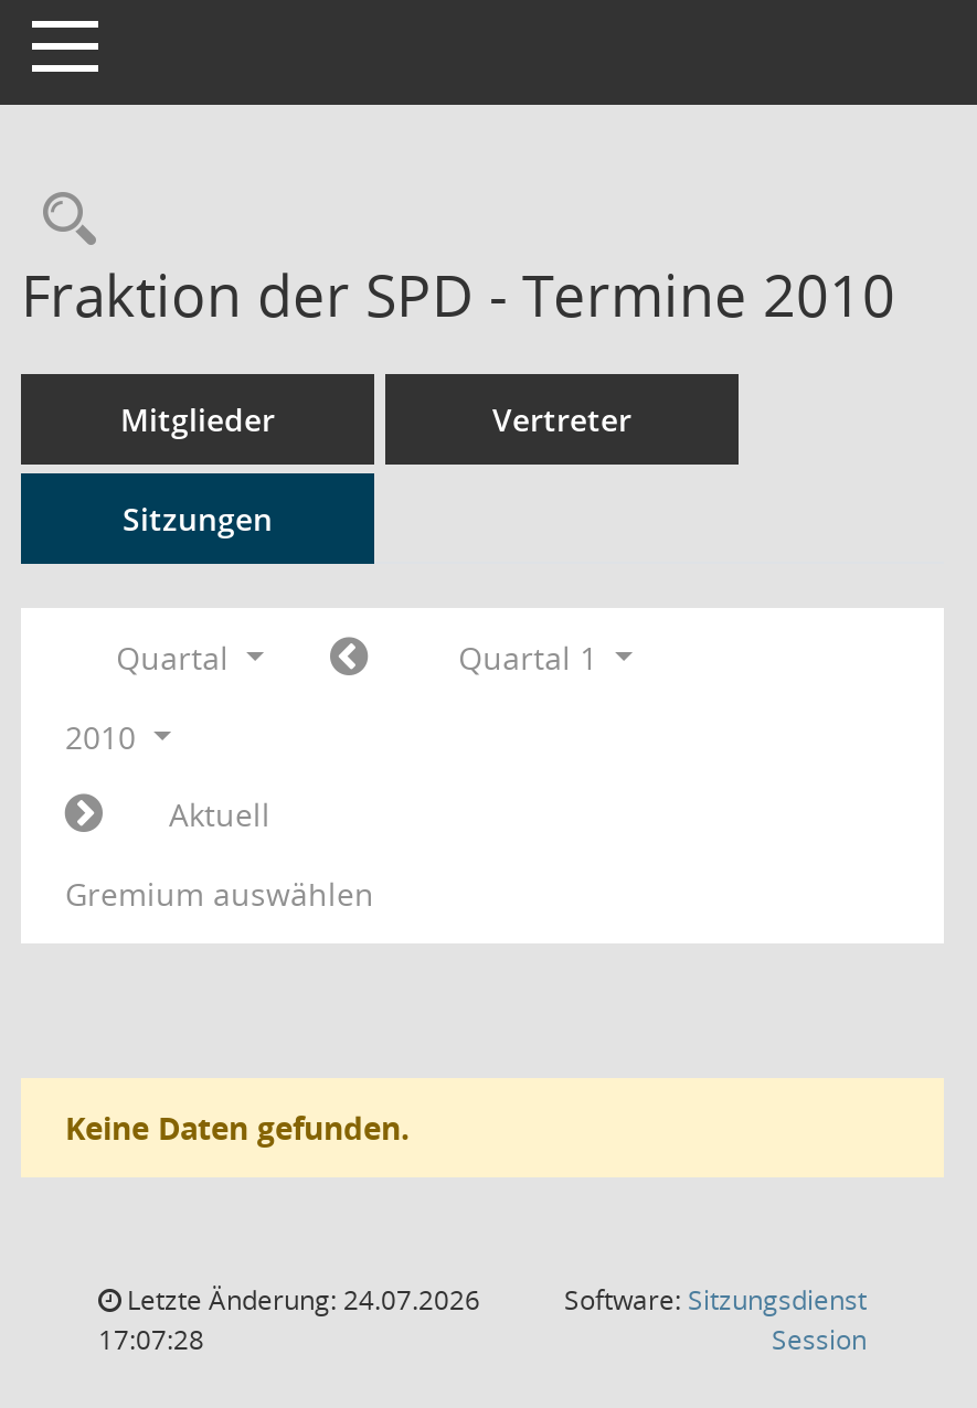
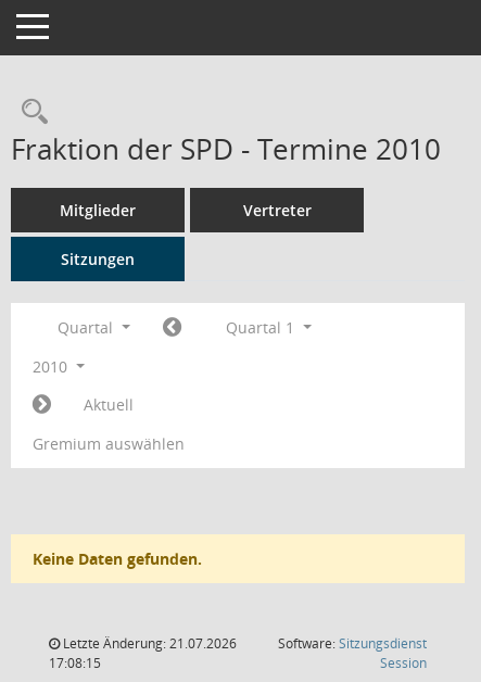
[120,1281,480,1319] Letzte Änderung: 24.07.2026 -> [60,634,237,653] Letzte Änderung: 21.07.2026
[98,1321,204,1358] 17:07:28 -> [49,654,101,672] 17:08:15

